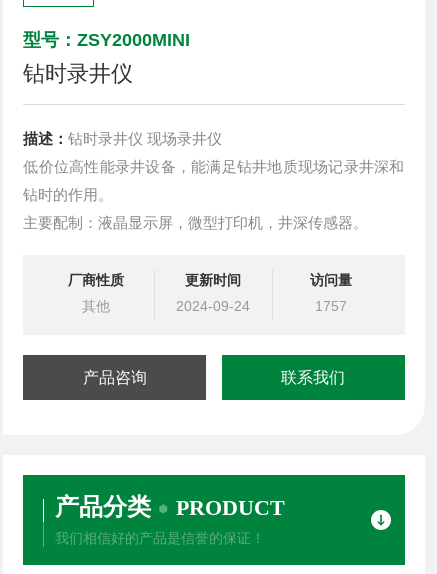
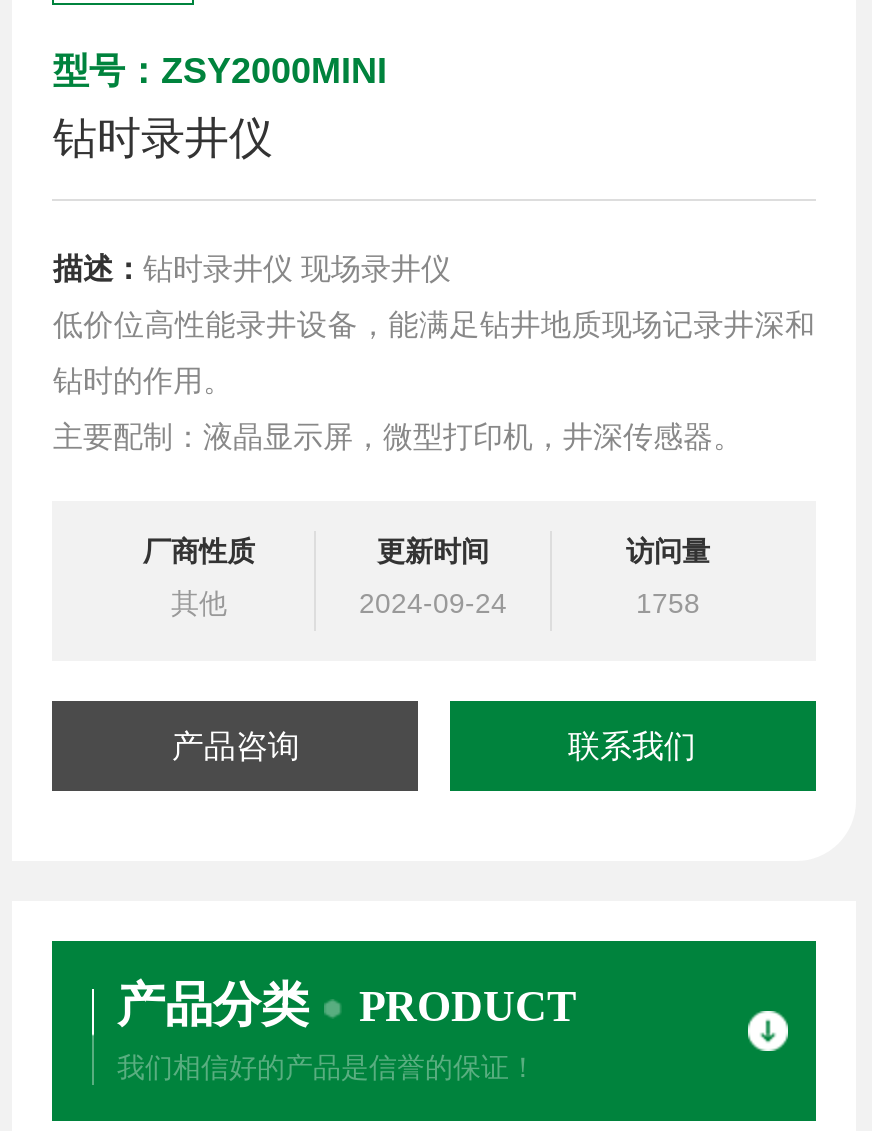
[315,298,347,314] 1757 -> [636,587,700,619] 1758

